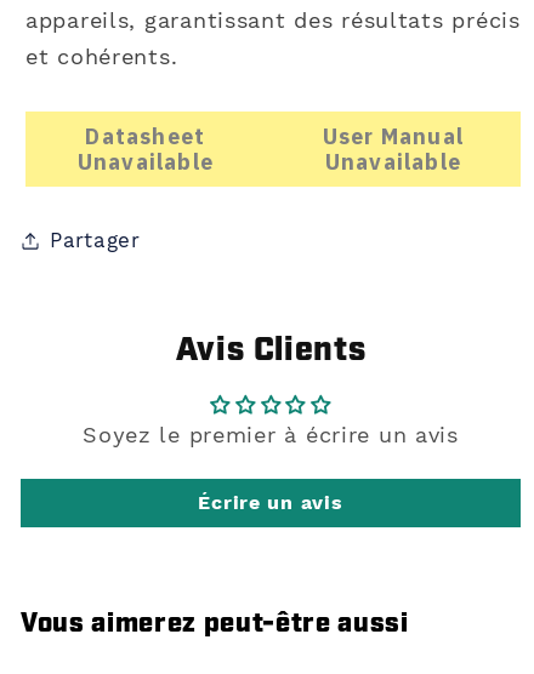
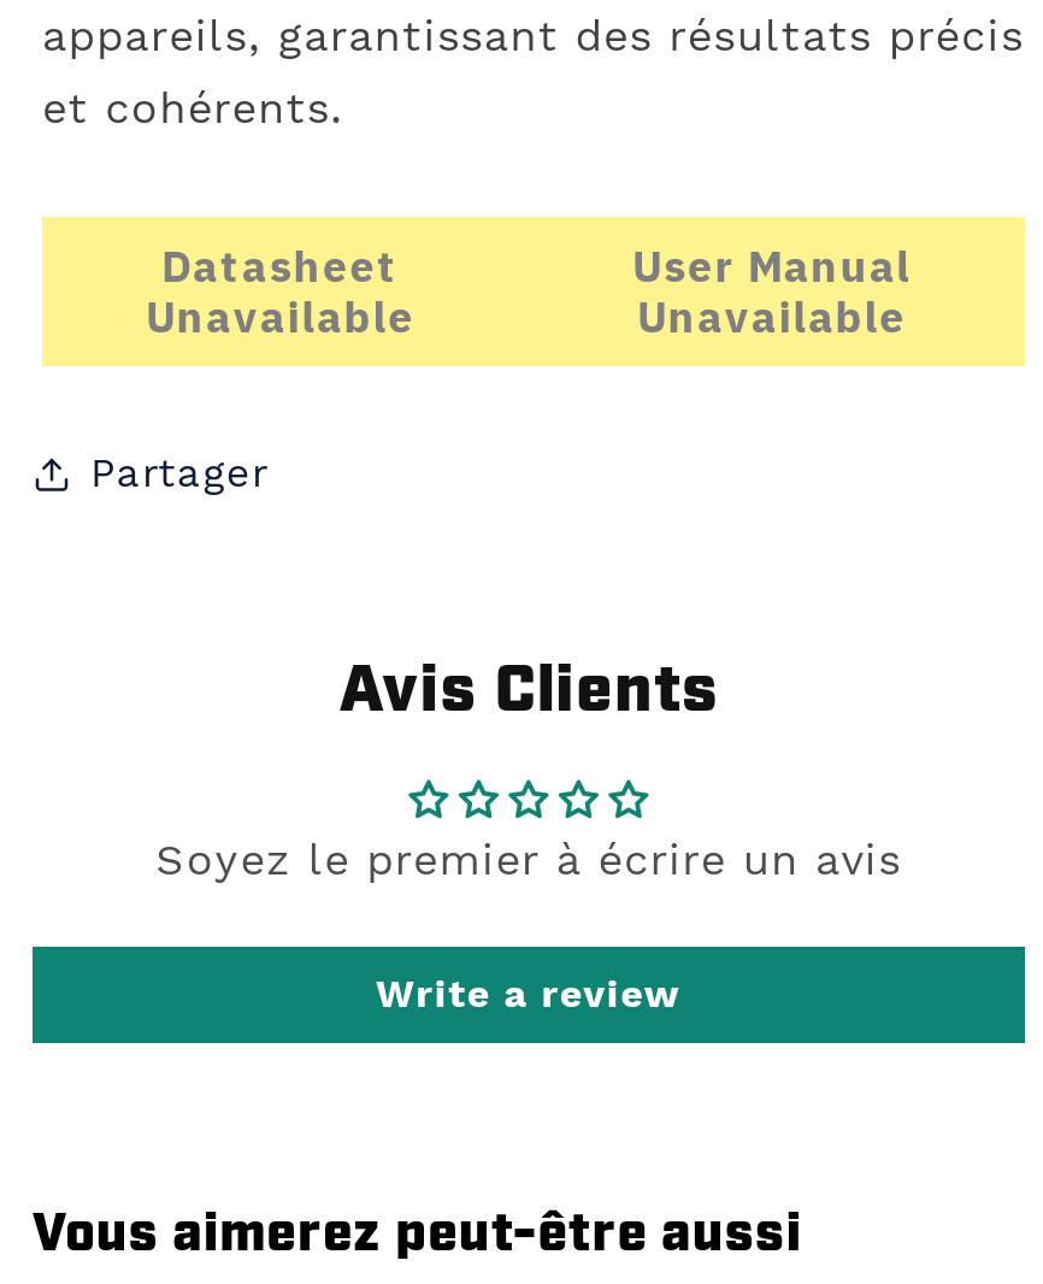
[198,491,343,514] Écrire un avis -> [376,971,682,1017] Write a review

